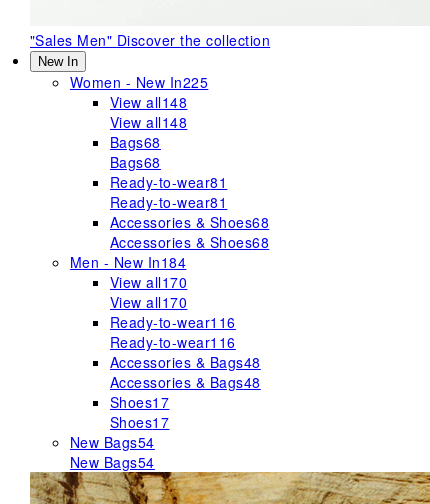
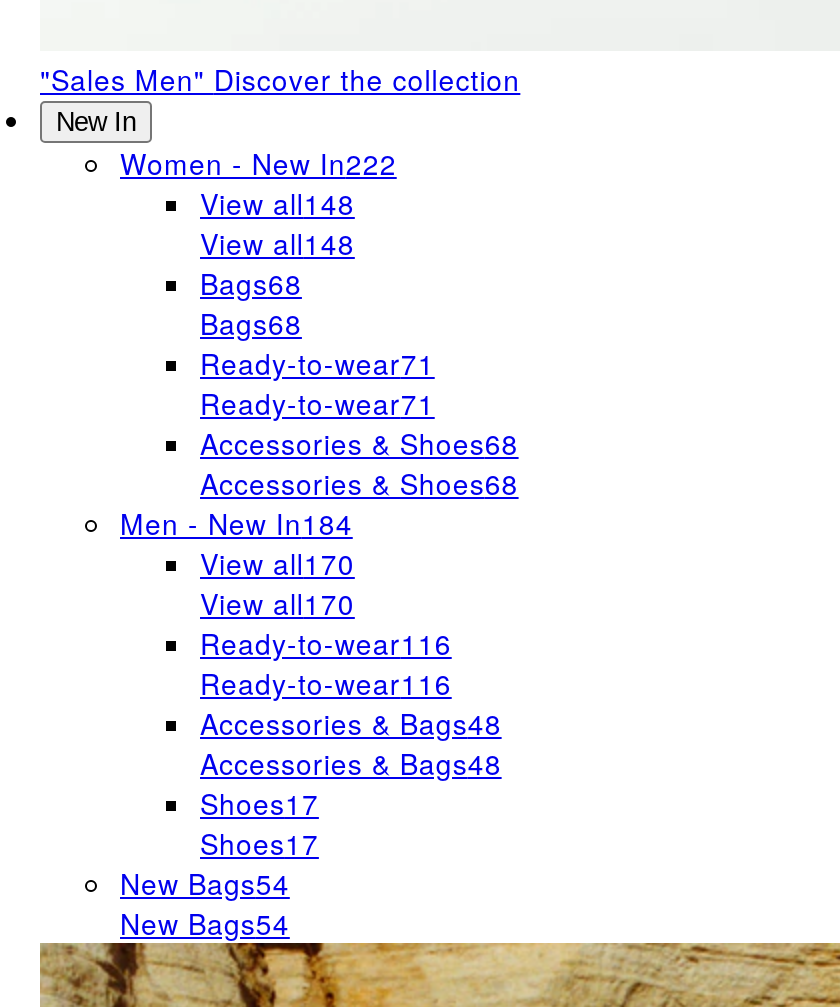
[70,72,208,92] Women - New In225 -> [120,143,397,183] Women - New In222
[110,172,227,192] Ready-to-wear81 -> [200,343,435,383] Ready-to-wear71
[110,192,227,212] Ready-to-wear81 -> [200,383,435,423] Ready-to-wear71

